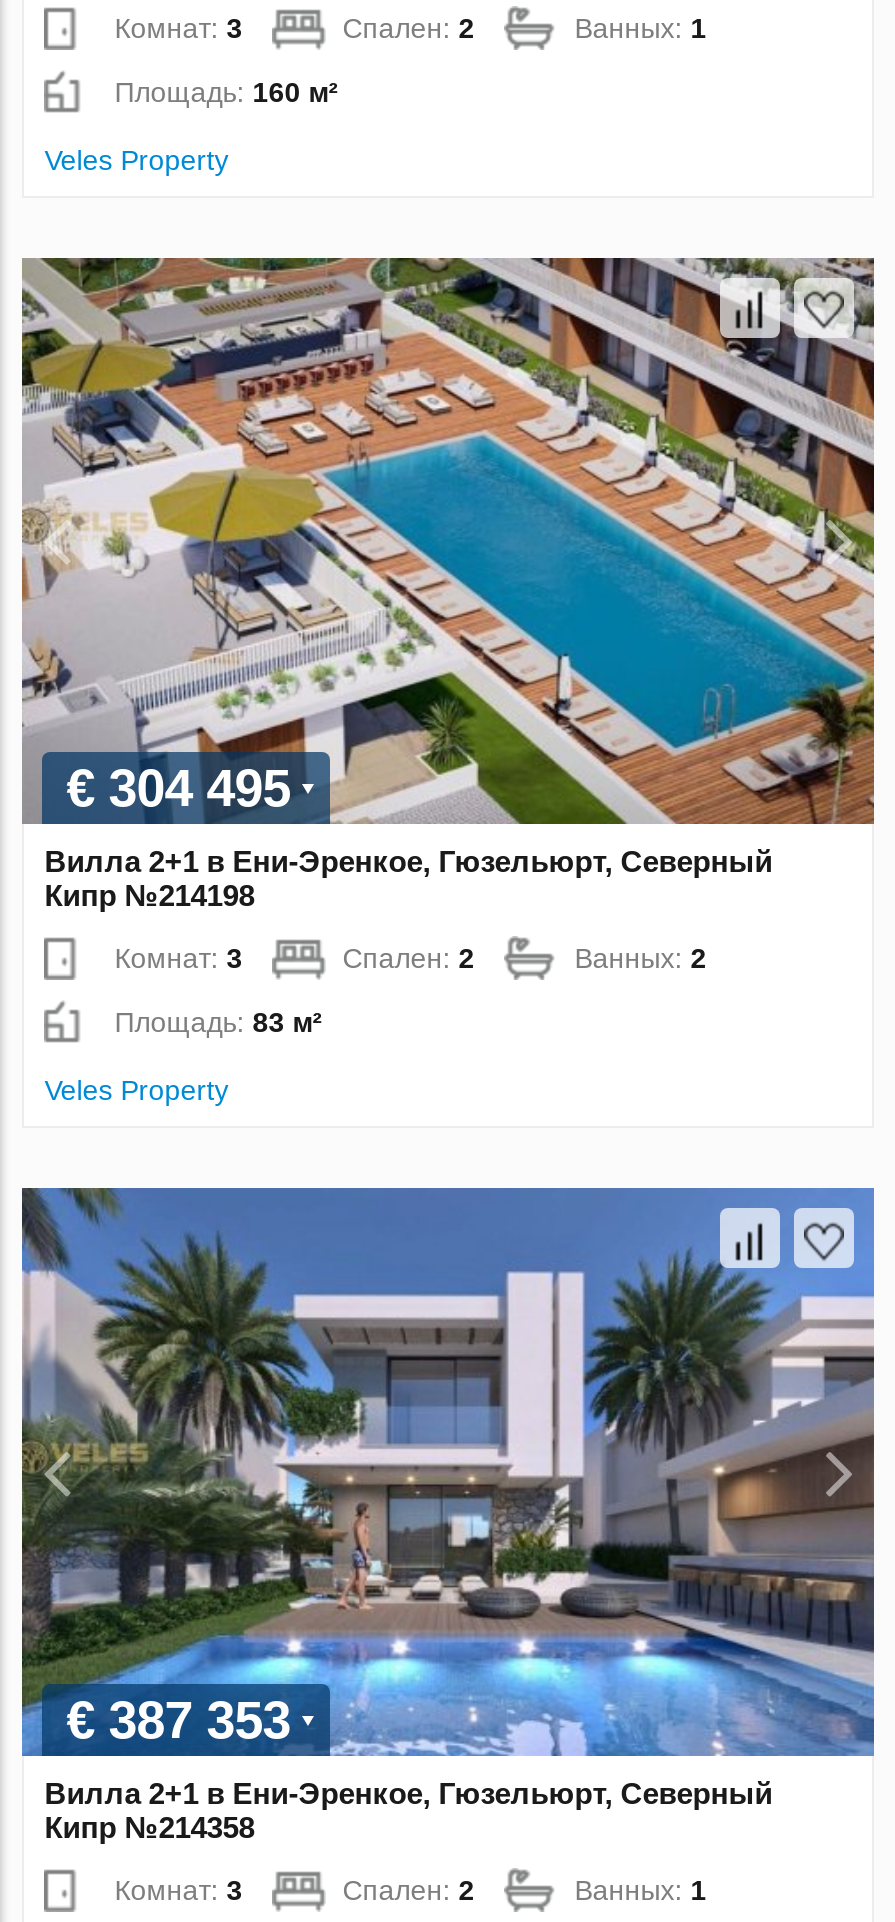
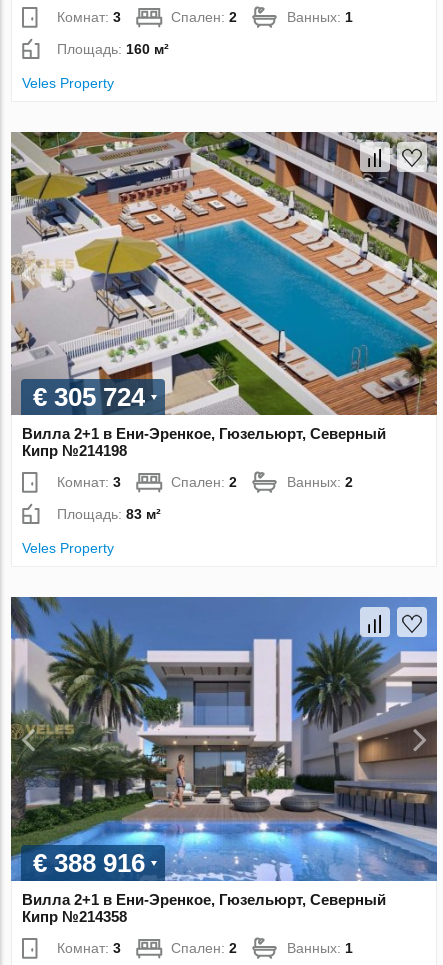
[66,759,290,819] € 304 495 -> [33,382,145,412] € 305 724
[66,1690,290,1750] € 387 353 -> [33,848,145,878] € 388 916

